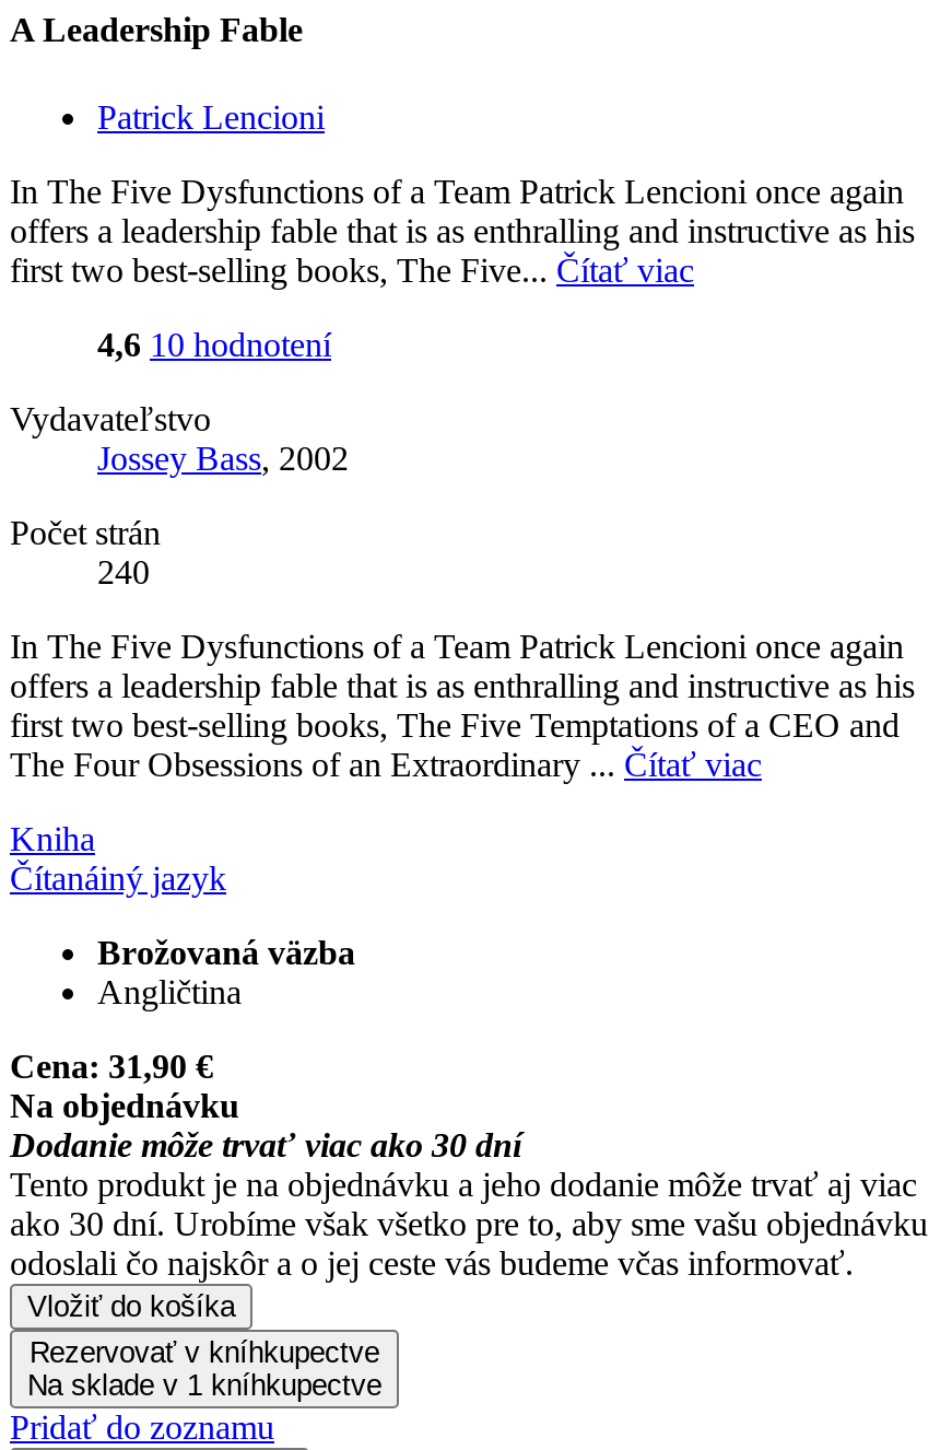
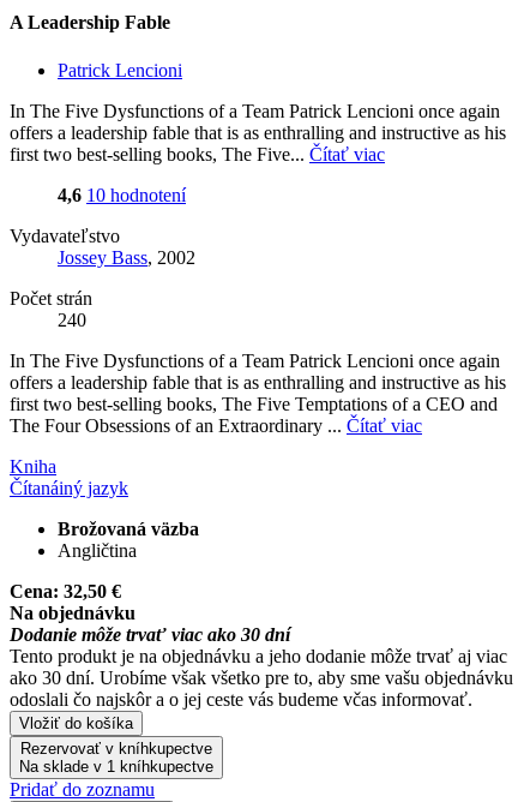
[10,1047,213,1084] Cena: 31,90 € -> [10,581,121,601] Cena: 32,50 €

